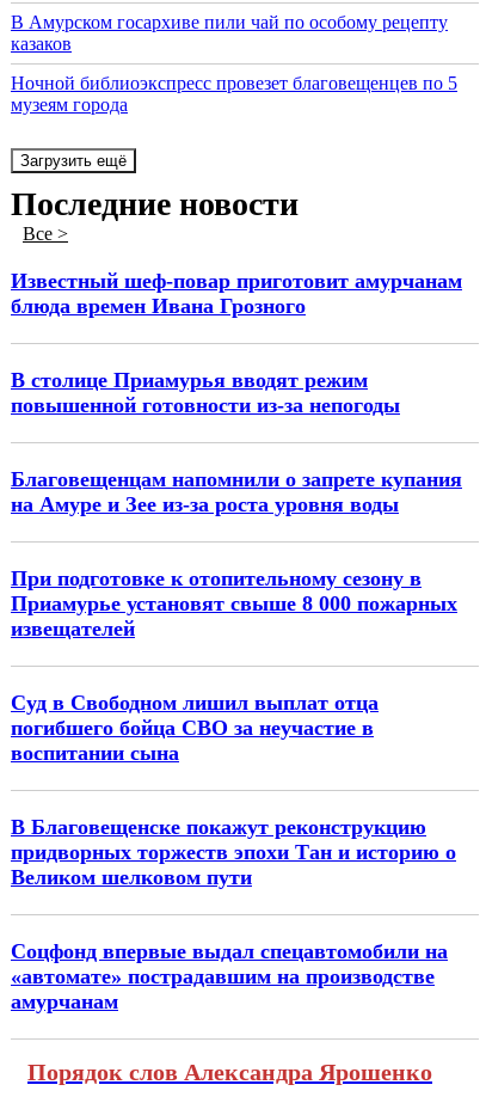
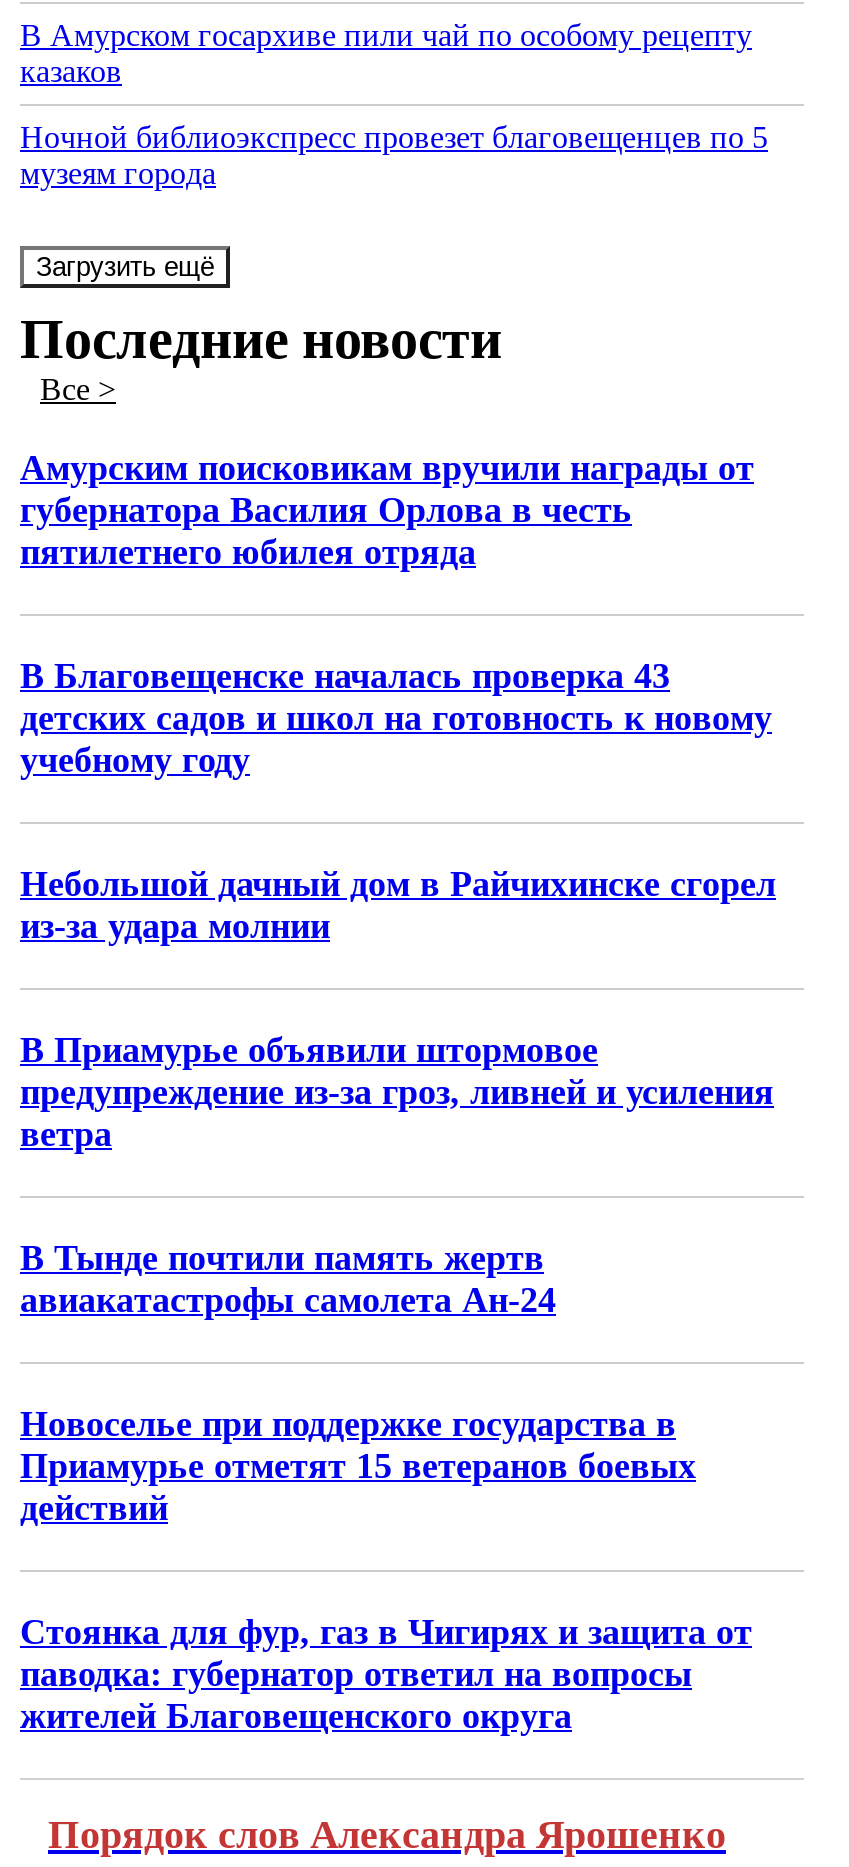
[11,269,462,318] Известный шеф-повар приготовит амурчанам | блюда времен Ивана Грозного -> [20,449,754,573] Амурским поисковикам вручили награды от | губернатора Василия Орлова в честь | пятилетнего юбилея отряда
[11,368,400,417] В столице Приамурья вводят режим | повышенной готовности из-за непогоды -> [20,657,772,781] В Благовещенске началась проверка 43 | детских садов и школ на готовность к новому | учебному году
[11,468,462,517] Благовещенцам напомнили о запрете купания | на Амуре и Зее из-за роста уровня воды -> [20,865,776,947] Небольшой дачный дом в Райчихинске сгорел | из-за удара молнии
[11,567,457,641] При подготовке к отопительному сезону в | Приамурье установят свыше 8 000 пожарных | извещателей -> [20,1031,774,1155] В Приамурье объявили штормовое | предупреждение из-за гроз, ливней и усиления | ветра
[11,691,379,765] Суд в Свободном лишил выплат отца | погибшего бойца СВО за неучастие в | воспитании сына -> [20,1239,556,1321] В Тынде почтили память жертв | авиакатастрофы самолета Ан-24
[11,815,456,889] В Благовещенске покажут реконструкцию | придворных торжеств эпохи Тан и историю о | Великом шелковом пути -> [20,1405,696,1529] Новоселье при поддержке государства в | Приамурье отметят 15 ветеранов боевых | действий
[11,940,448,1014] Соцфонд впервые выдал спецавтомобили на | «автомате» пострадавшим на производстве | амурчанам -> [20,1613,752,1737] Стоянка для фур, газ в Чигирях и защита от | паводка: губернатор ответил на вопросы | жителей Благовещенского округа

